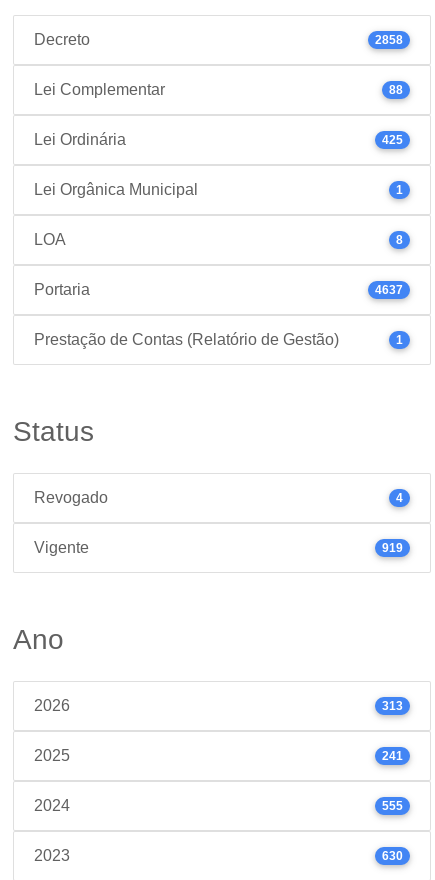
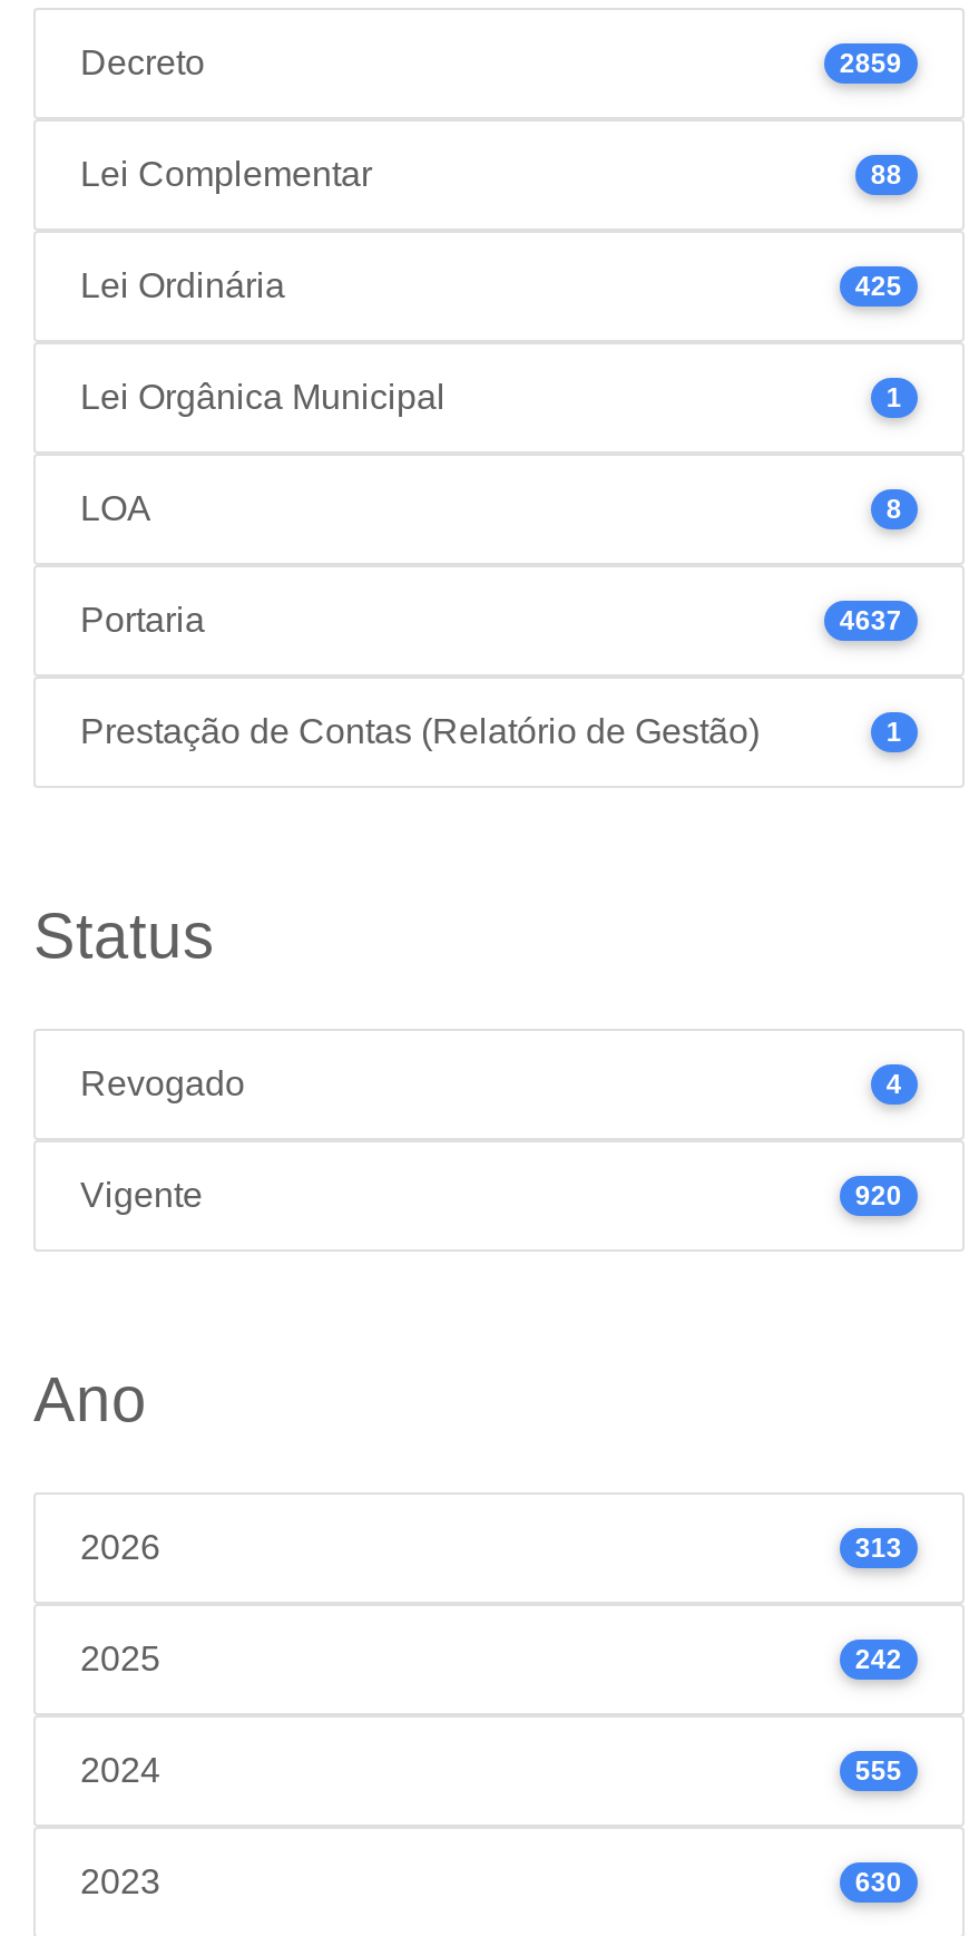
[375,33,403,47] 2858 -> [839,48,902,79] 2859
[382,541,403,555] 919 -> [855,1180,902,1211] 920
[382,749,403,763] 241 -> [855,1644,902,1675] 242

